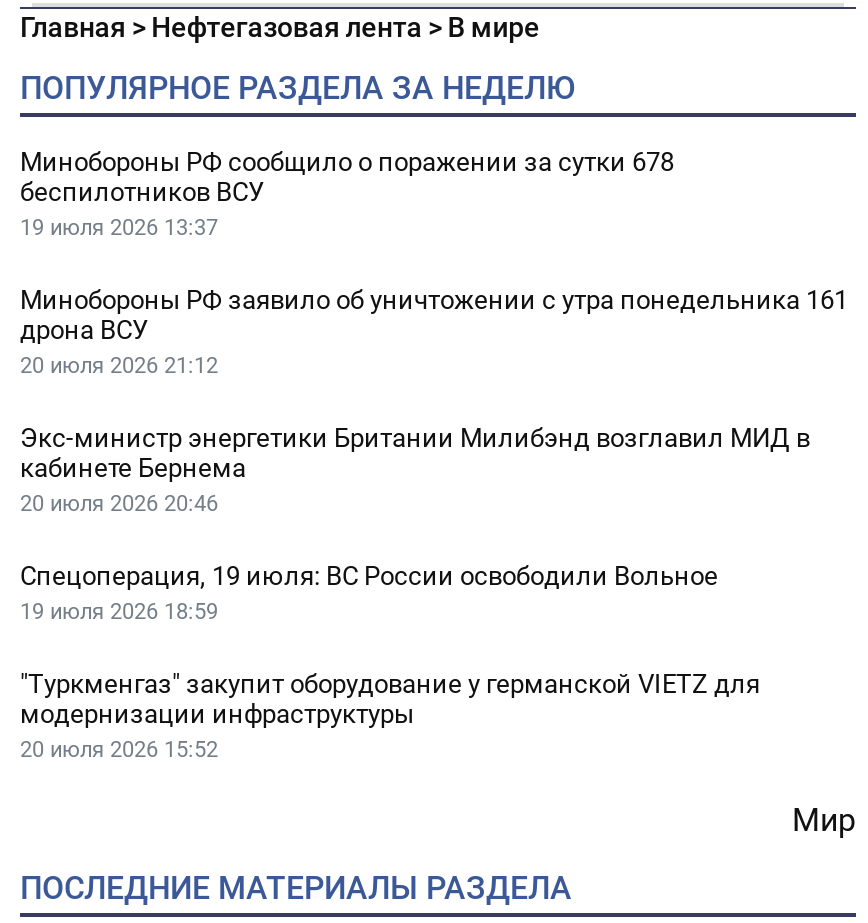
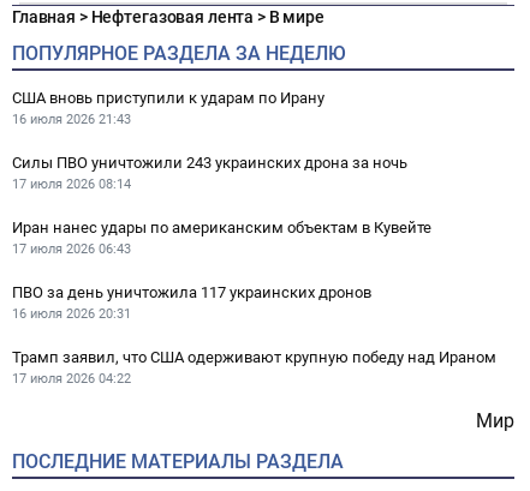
[20,148,674,242] Минобороны РФ сообщило о поражении за сутки 678 | беспилотников ВСУ | 19 июля 2026 13:37 -> [12,89,324,128] США вновь приступили к ударам по Ирану | 16 июля 2026 21:43
[20,286,848,380] Минобороны РФ заявило об уничтожении с утра понедельника 161 | дрона ВСУ | 20 июля 2026 21:12 -> [12,154,407,193] Силы ПВО уничтожили 243 украинских дрона за ночь | 17 июля 2026 08:14
[20,424,810,518] Экс-министр энергетики Британии Милибэнд возглавил МИД в | кабинете Бернема | 20 июля 2026 20:46 -> [12,219,431,257] Иран нанес удары по американским объектам в Кувейте | 17 июля 2026 06:43
[20,562,718,626] Спецоперация, 19 июля: ВС России освободили Вольное | 19 июля 2026 18:59 -> [12,284,371,322] ПВО за день уничтожила 117 украинских дронов | 16 июля 2026 20:31
[20,670,760,764] "Туркменгаз" закупит оборудование у германской VIETZ для | модернизации инфраструктуры | 20 июля 2026 15:52 -> [12,349,496,387] Трамп заявил, что США одерживают крупную победу над Ираном | 17 июля 2026 04:22

